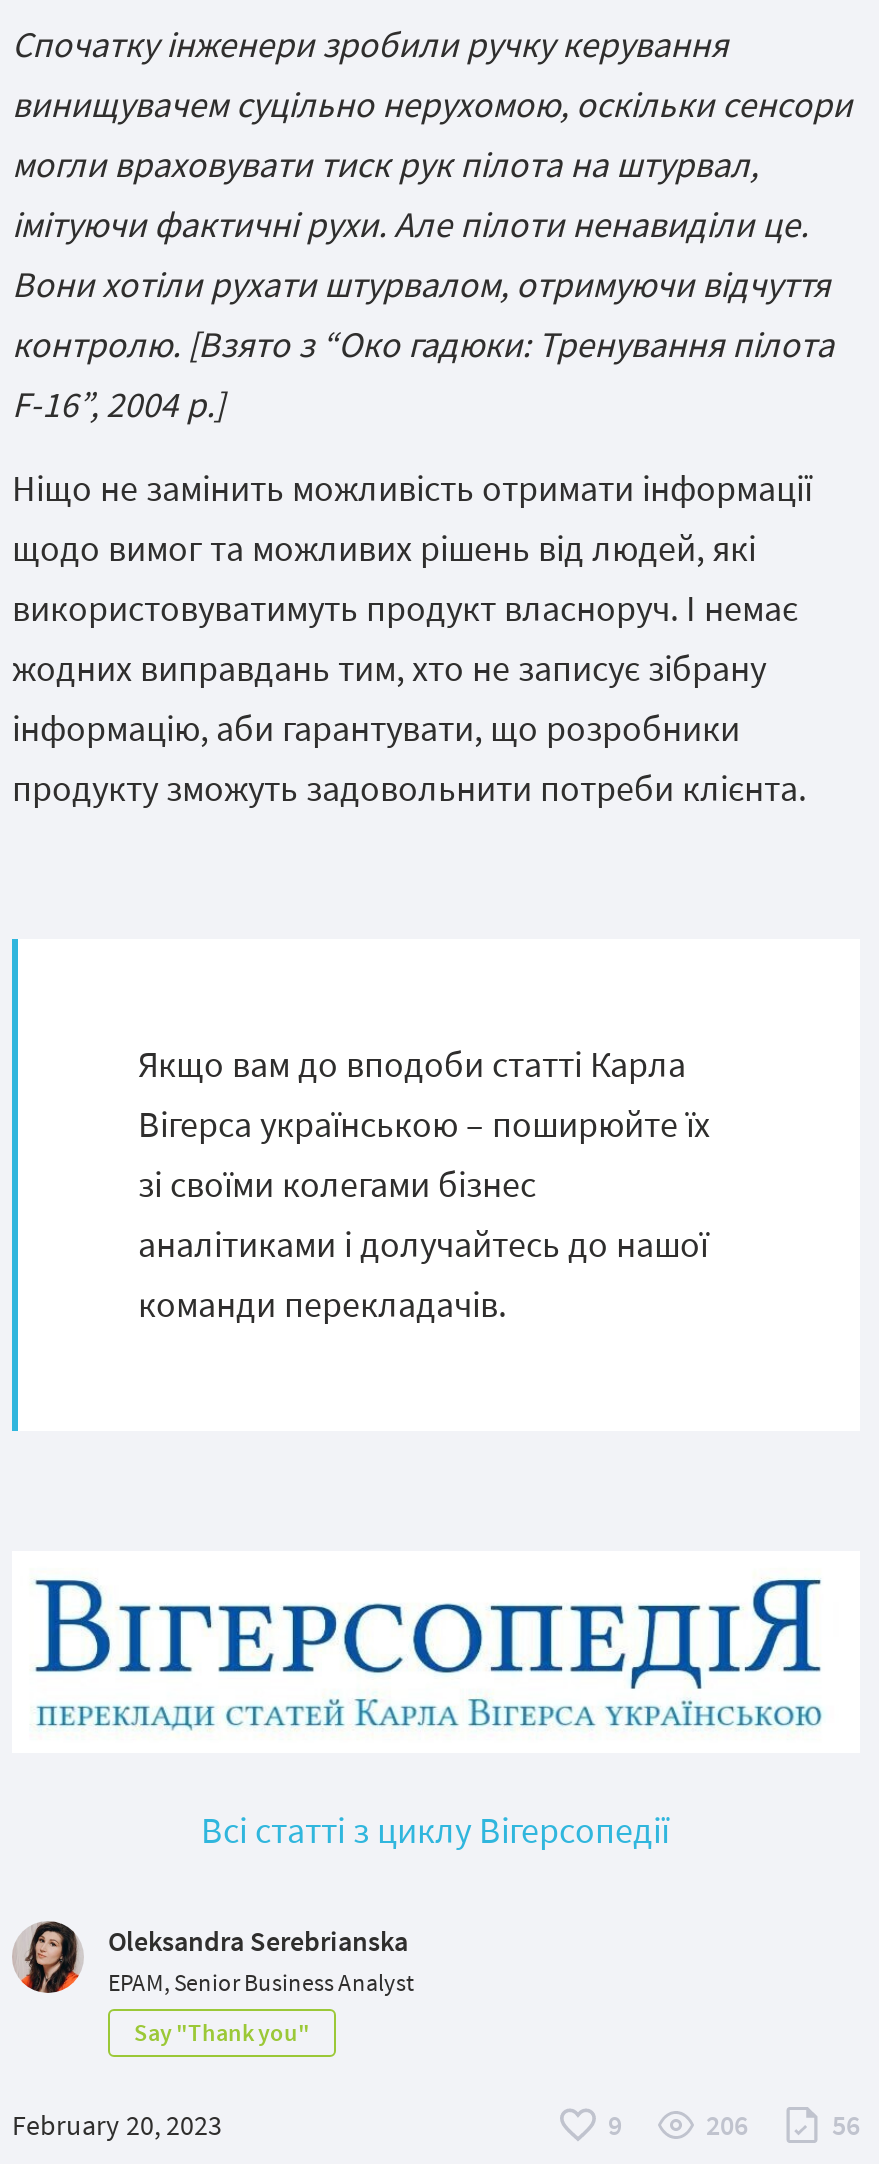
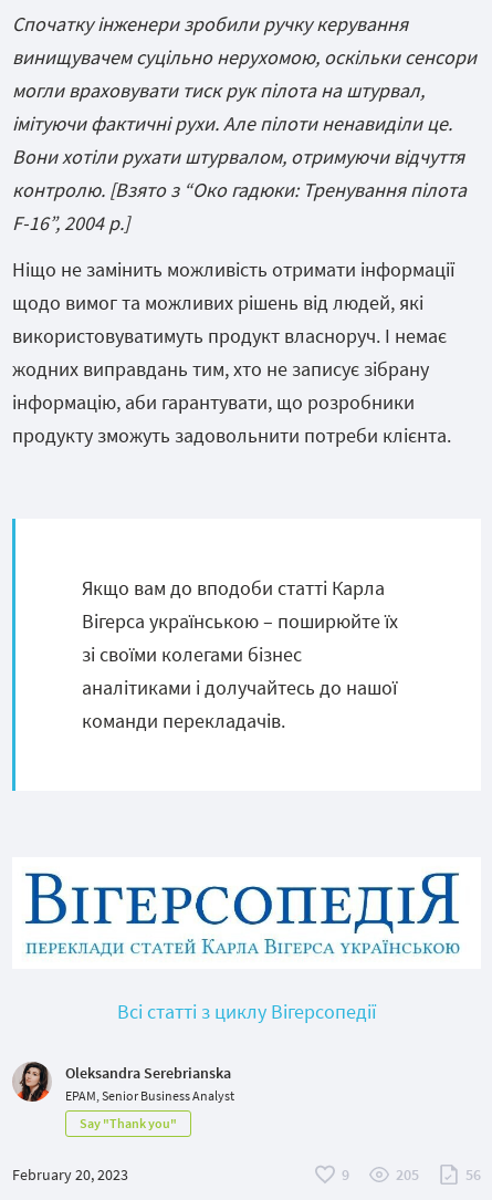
[706,2107,748,2143] 206 -> [396,1165,419,1185] 205

